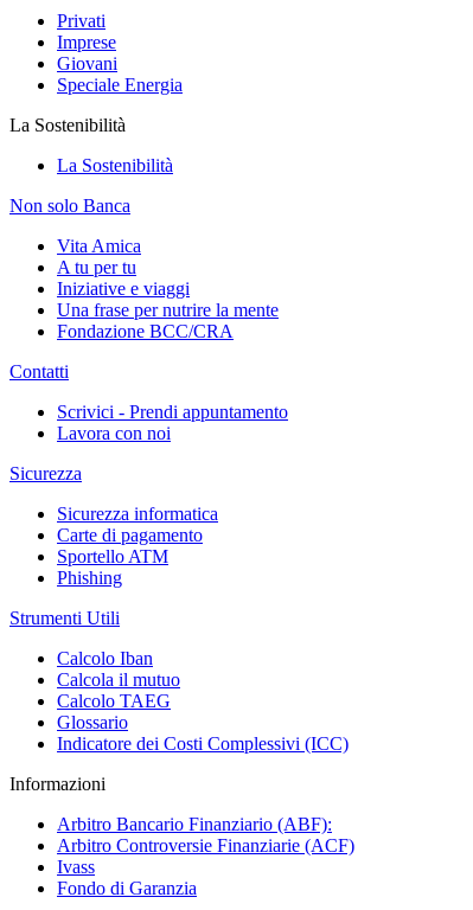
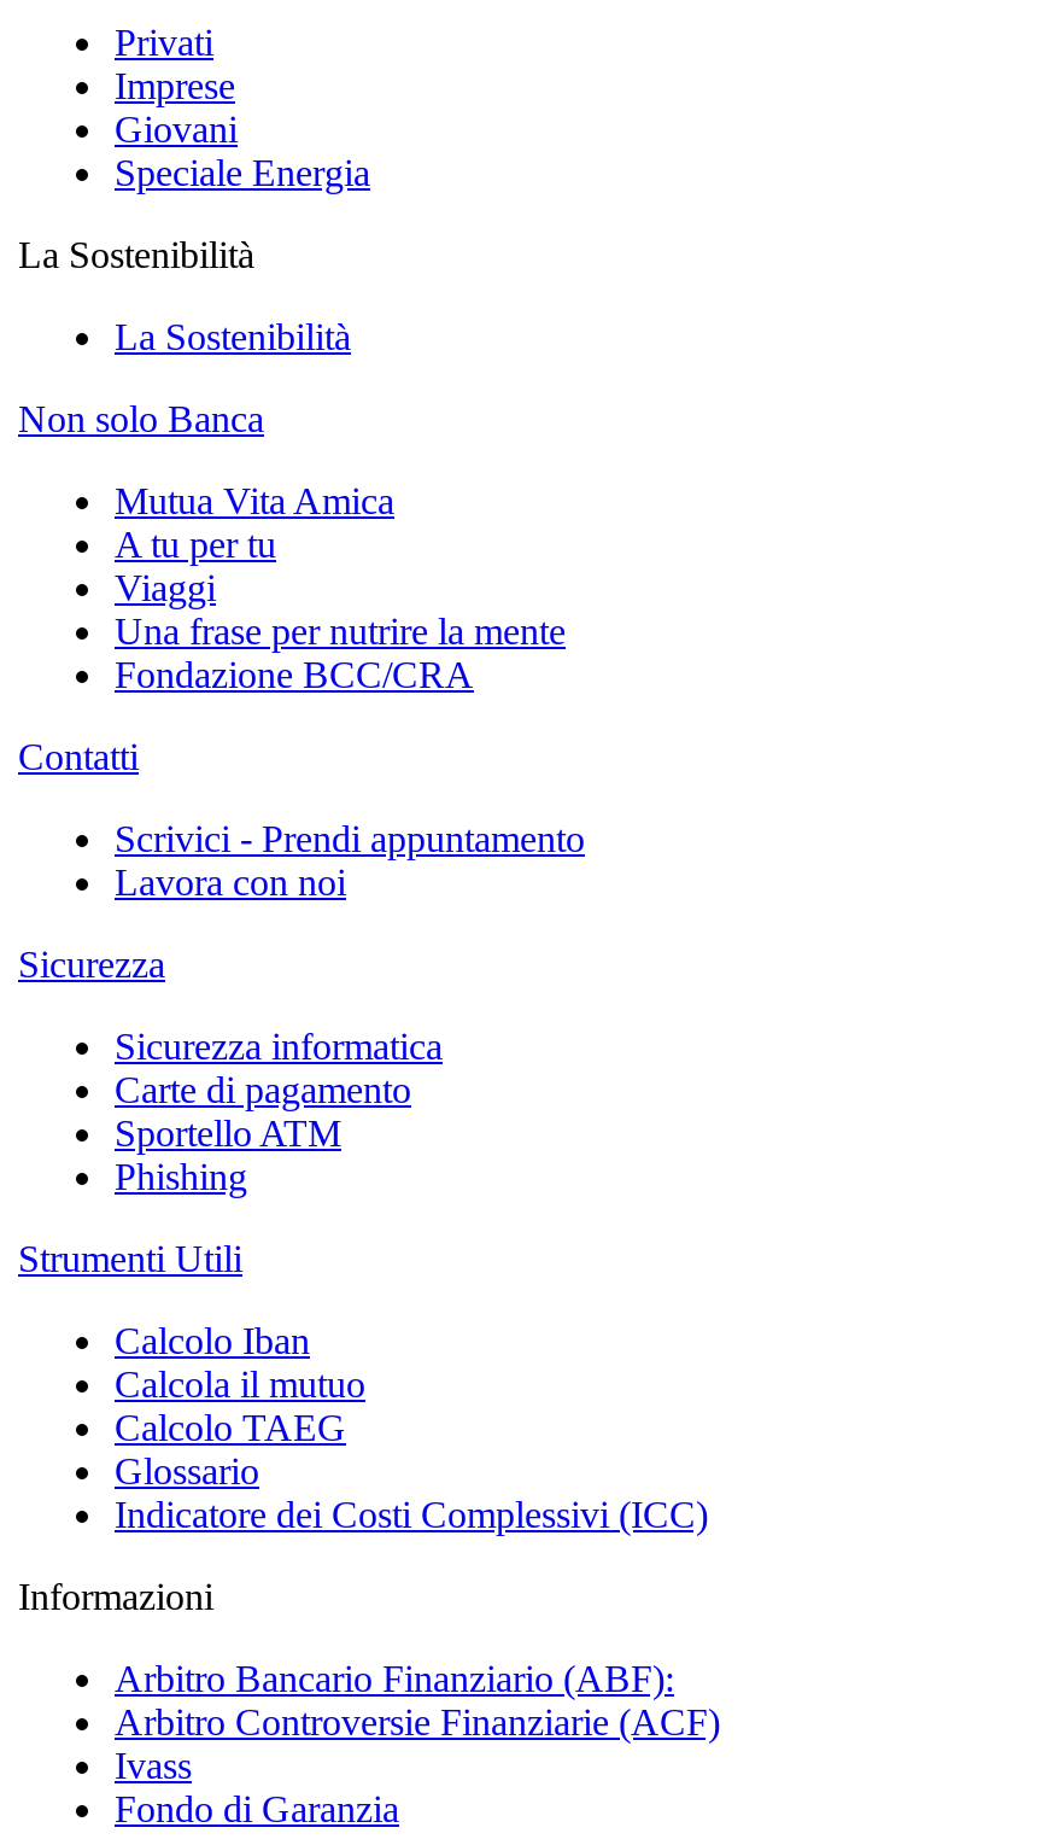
[57,236,141,256] Vita Amica -> [115,480,394,521] Mutua Vita Amica
[57,278,190,299] Iniziative e viaggi -> [115,567,216,608] Viaggi

